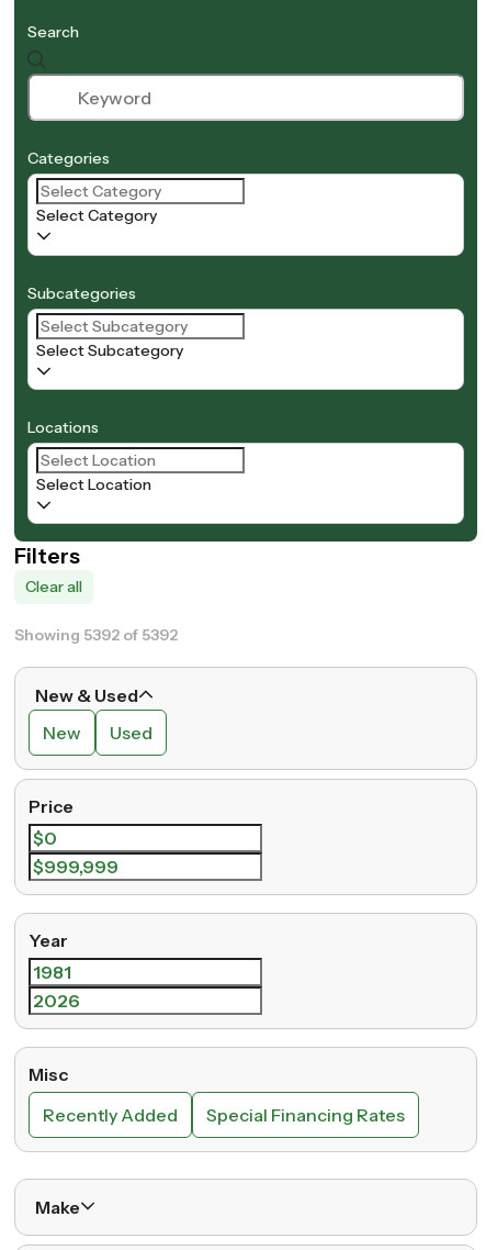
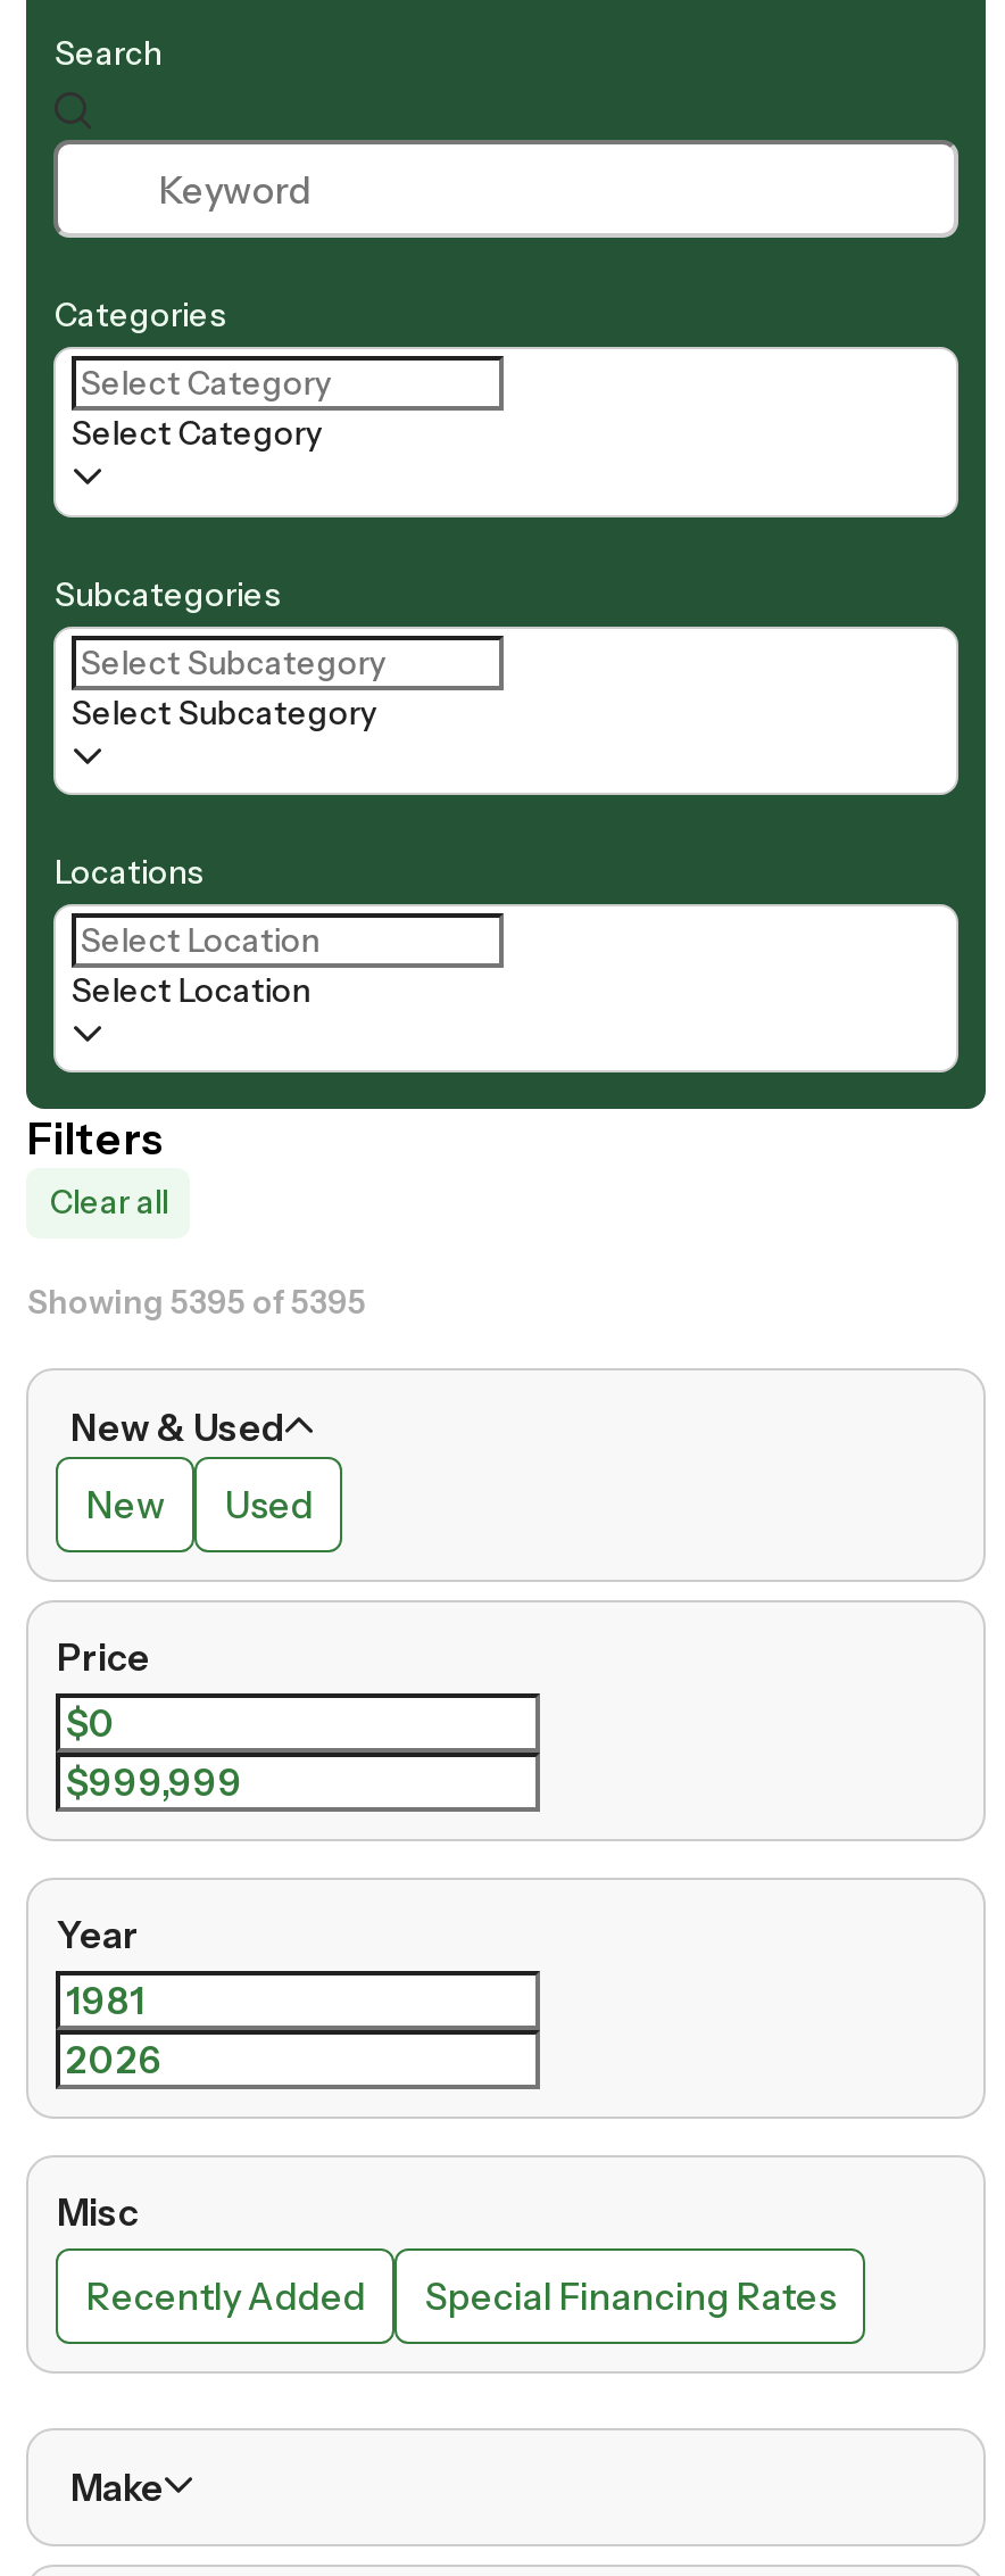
[15,625,178,645] Showing 5392 of 5392 -> [27,1283,366,1324] Showing 5395 of 5395

